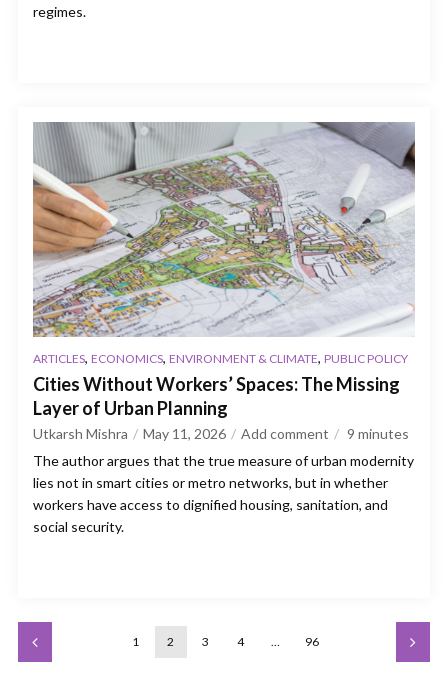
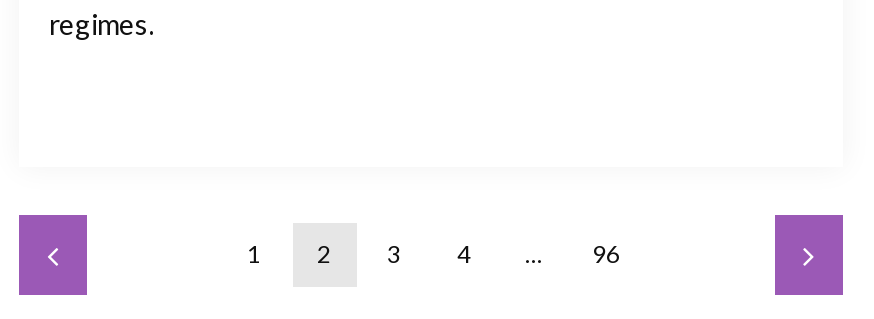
[32,121,416,535] [image] | ARTICLES, ECONOMICS, ENVIRONMENT & CLIMATE, PUBLIC POLICY | Cities Without Workers’ Spaces: The Missing | Layer of Urban Planning | Utkarsh Mishra | May 11, 2026 | Add comment | 9 minutes | The author argues that the true measure of urban modernity | lies not in smart cities or metro networks, but in whether | workers have access to dignified housing, sanitation, and | social security. -> none

